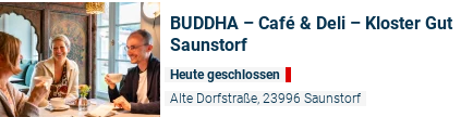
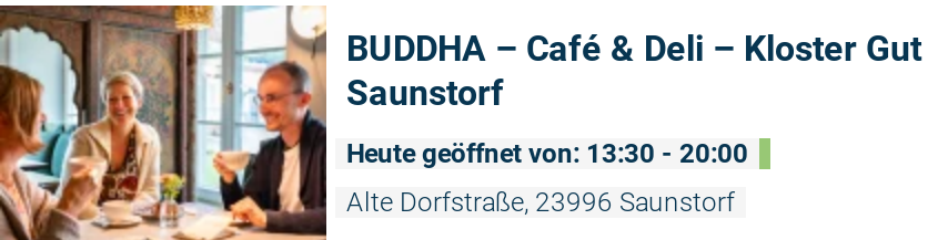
[170,67,280,82] Heute geschlossen -> [346,138,748,169] Heute geöffnet von: 13:30 - 20:00

